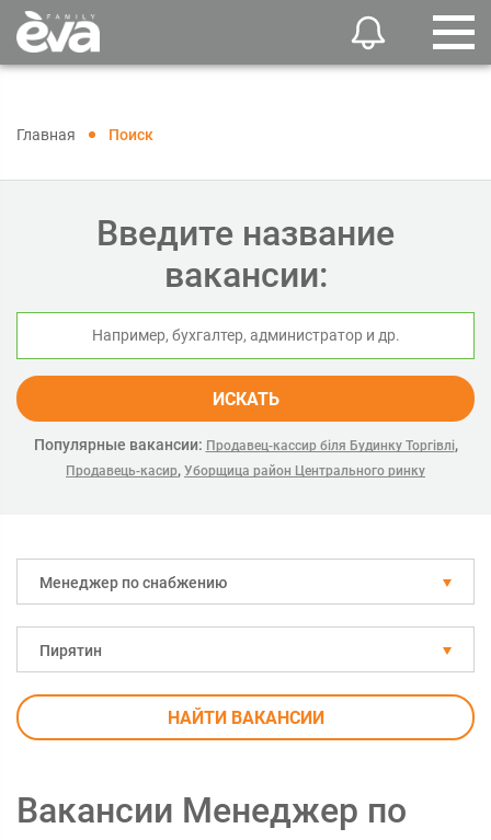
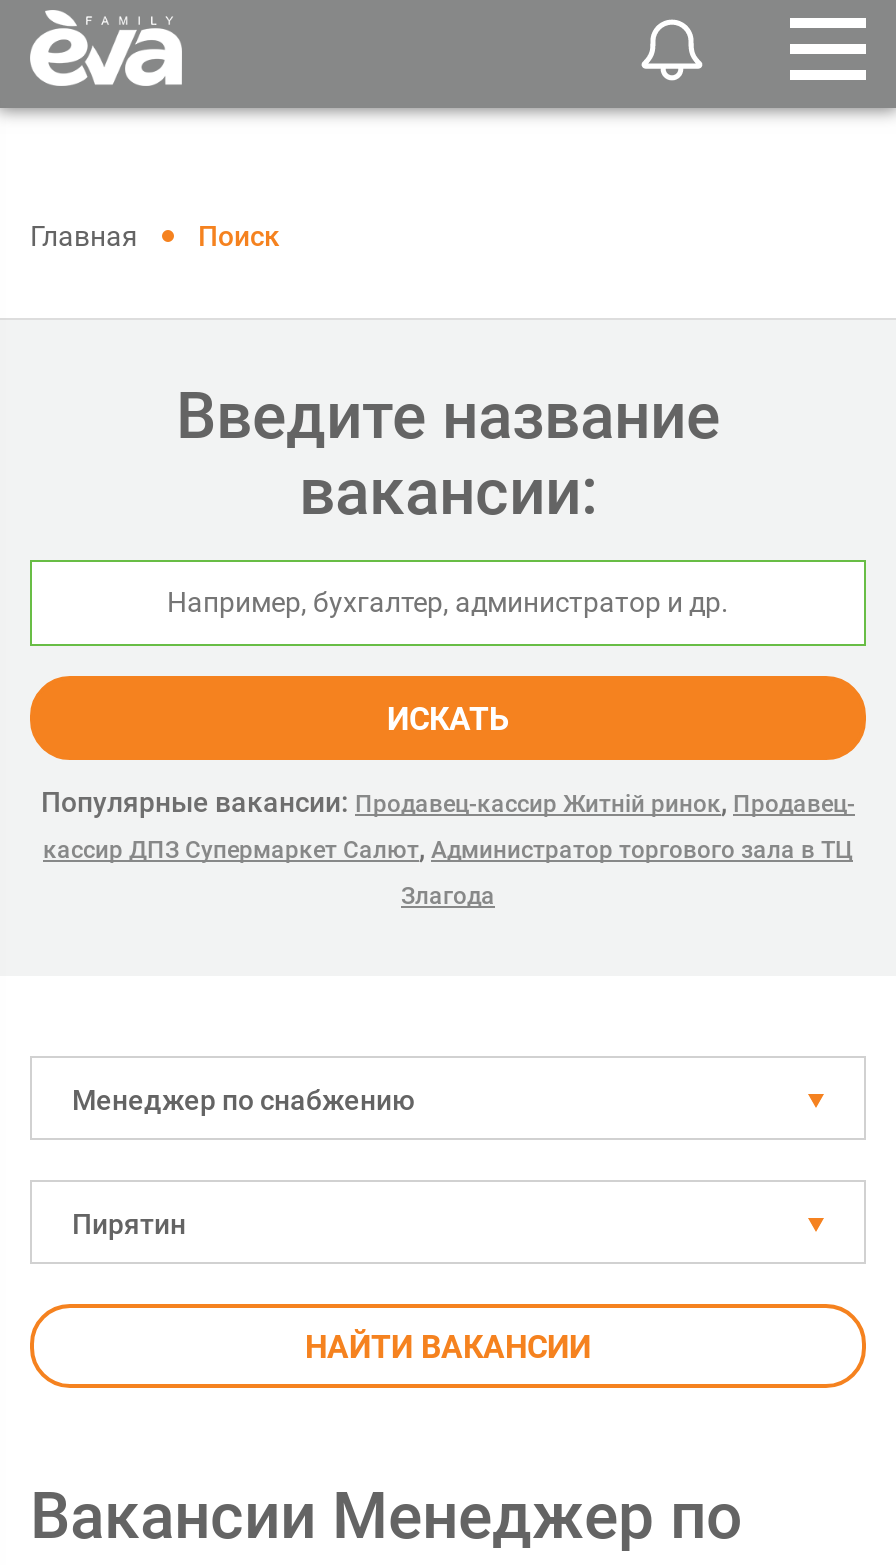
[33,436,458,479] Популярные вакансии: Продавец-кассир біля Будинку Торгівлі, | Продавець-касир, Уборщица район Центрального ринку -> [41,786,855,910] Популярные вакансии: Продавец-кассир Житній ринок, Продавец- | кассир ДПЗ Супермаркет Салют, Администратор торгового зала в ТЦ | Злагода

